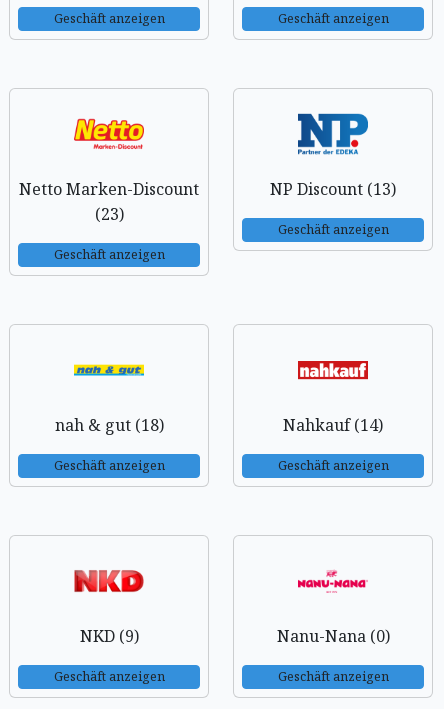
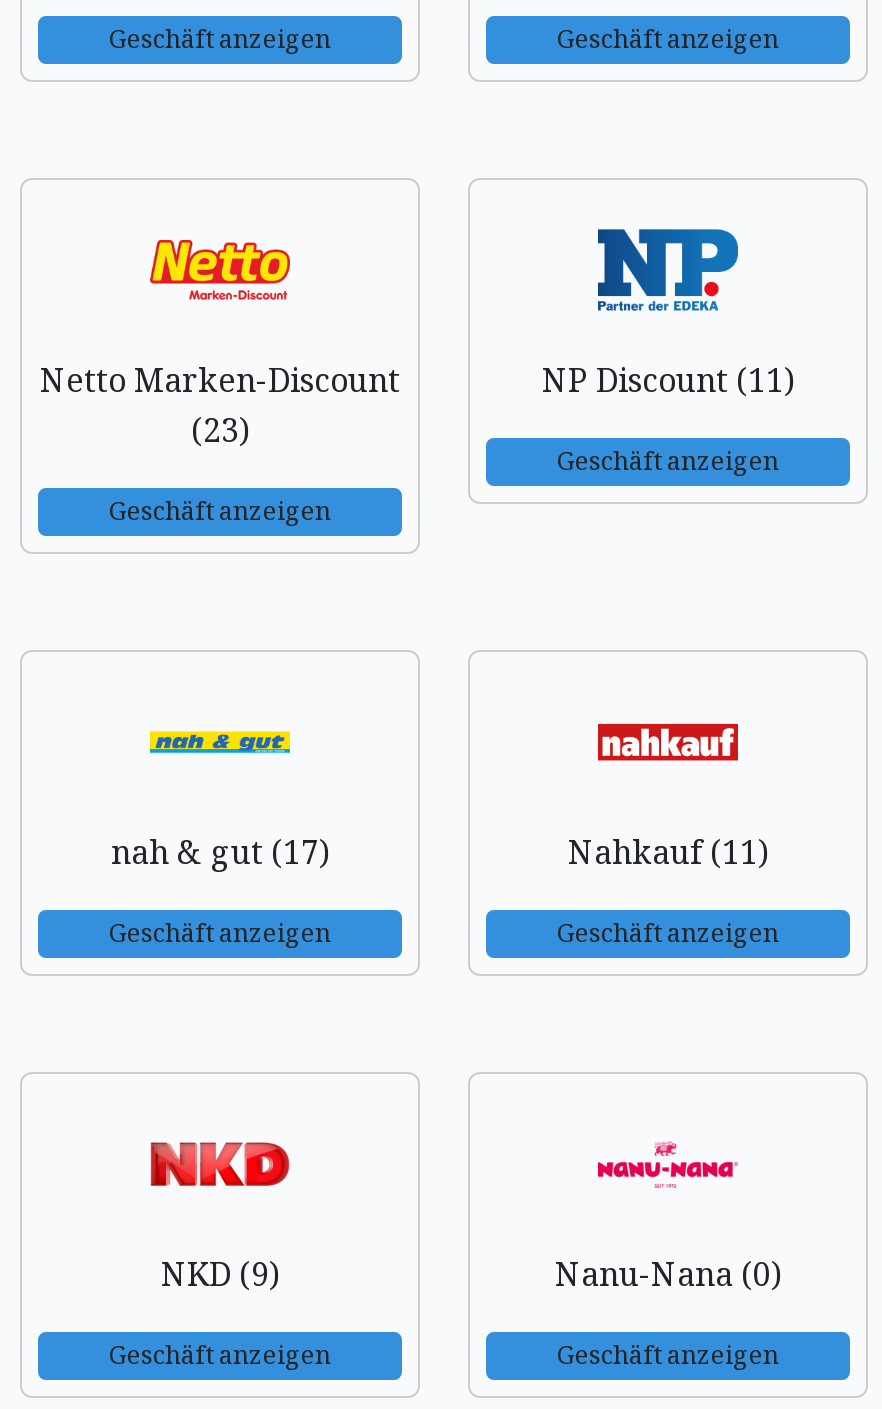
[270,178,396,200] NP Discount (13) -> [542,358,794,402] NP Discount (11)
[54,414,163,436] nah & gut (18) -> [111,830,329,874] nah & gut (17)
[283,414,383,436] Nahkauf (14) -> [568,830,768,874] Nahkauf (11)

